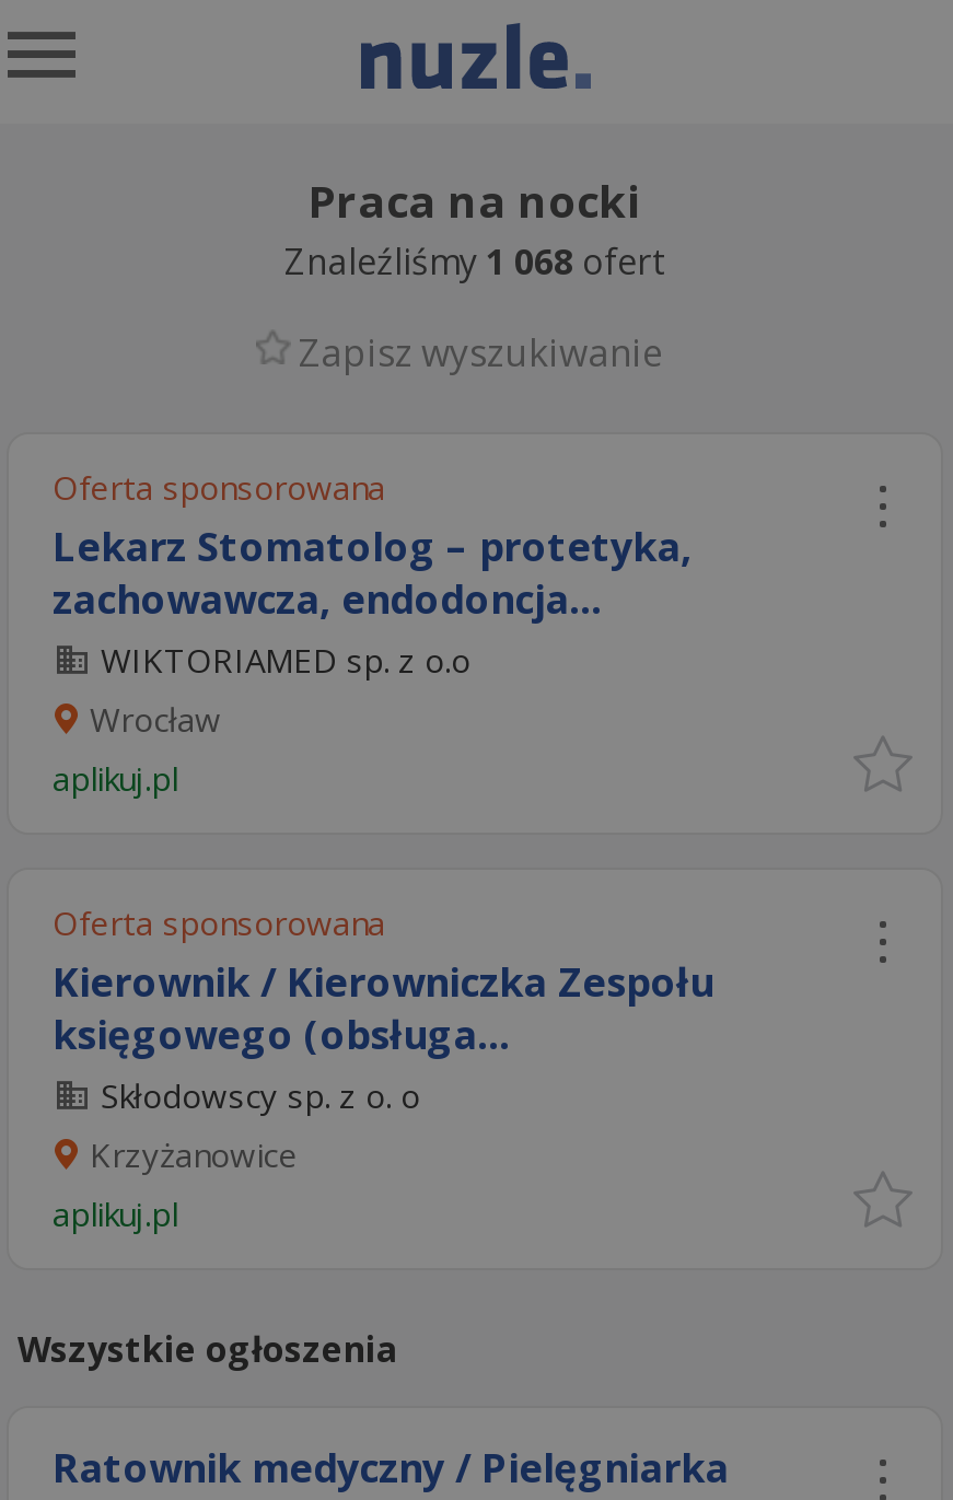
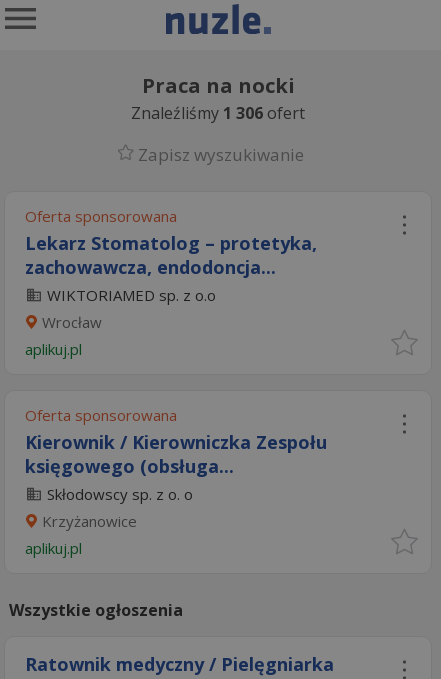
[284,237,665,286] Znaleźliśmy 1 068 ofert -> [131,102,305,124] Znaleźliśmy 1 306 ofert

